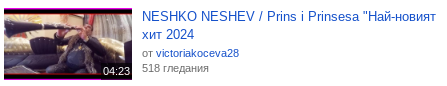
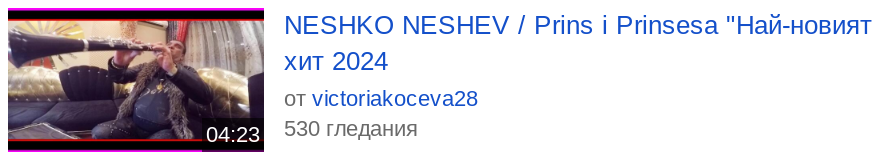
[103,62,209,77] 04:23 518 гледания -> [206,116,418,146] 04:23 530 гледания

